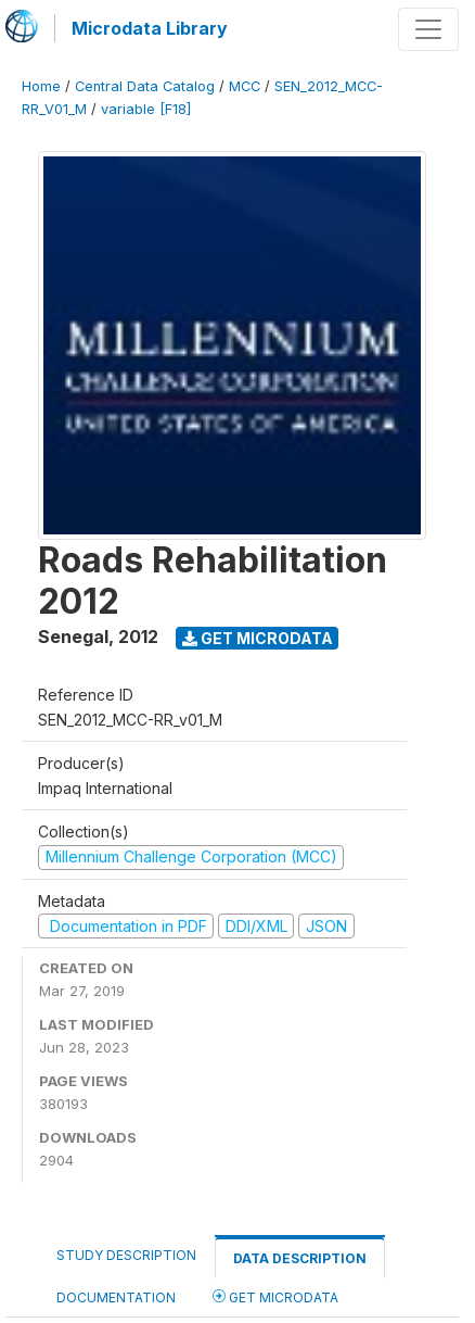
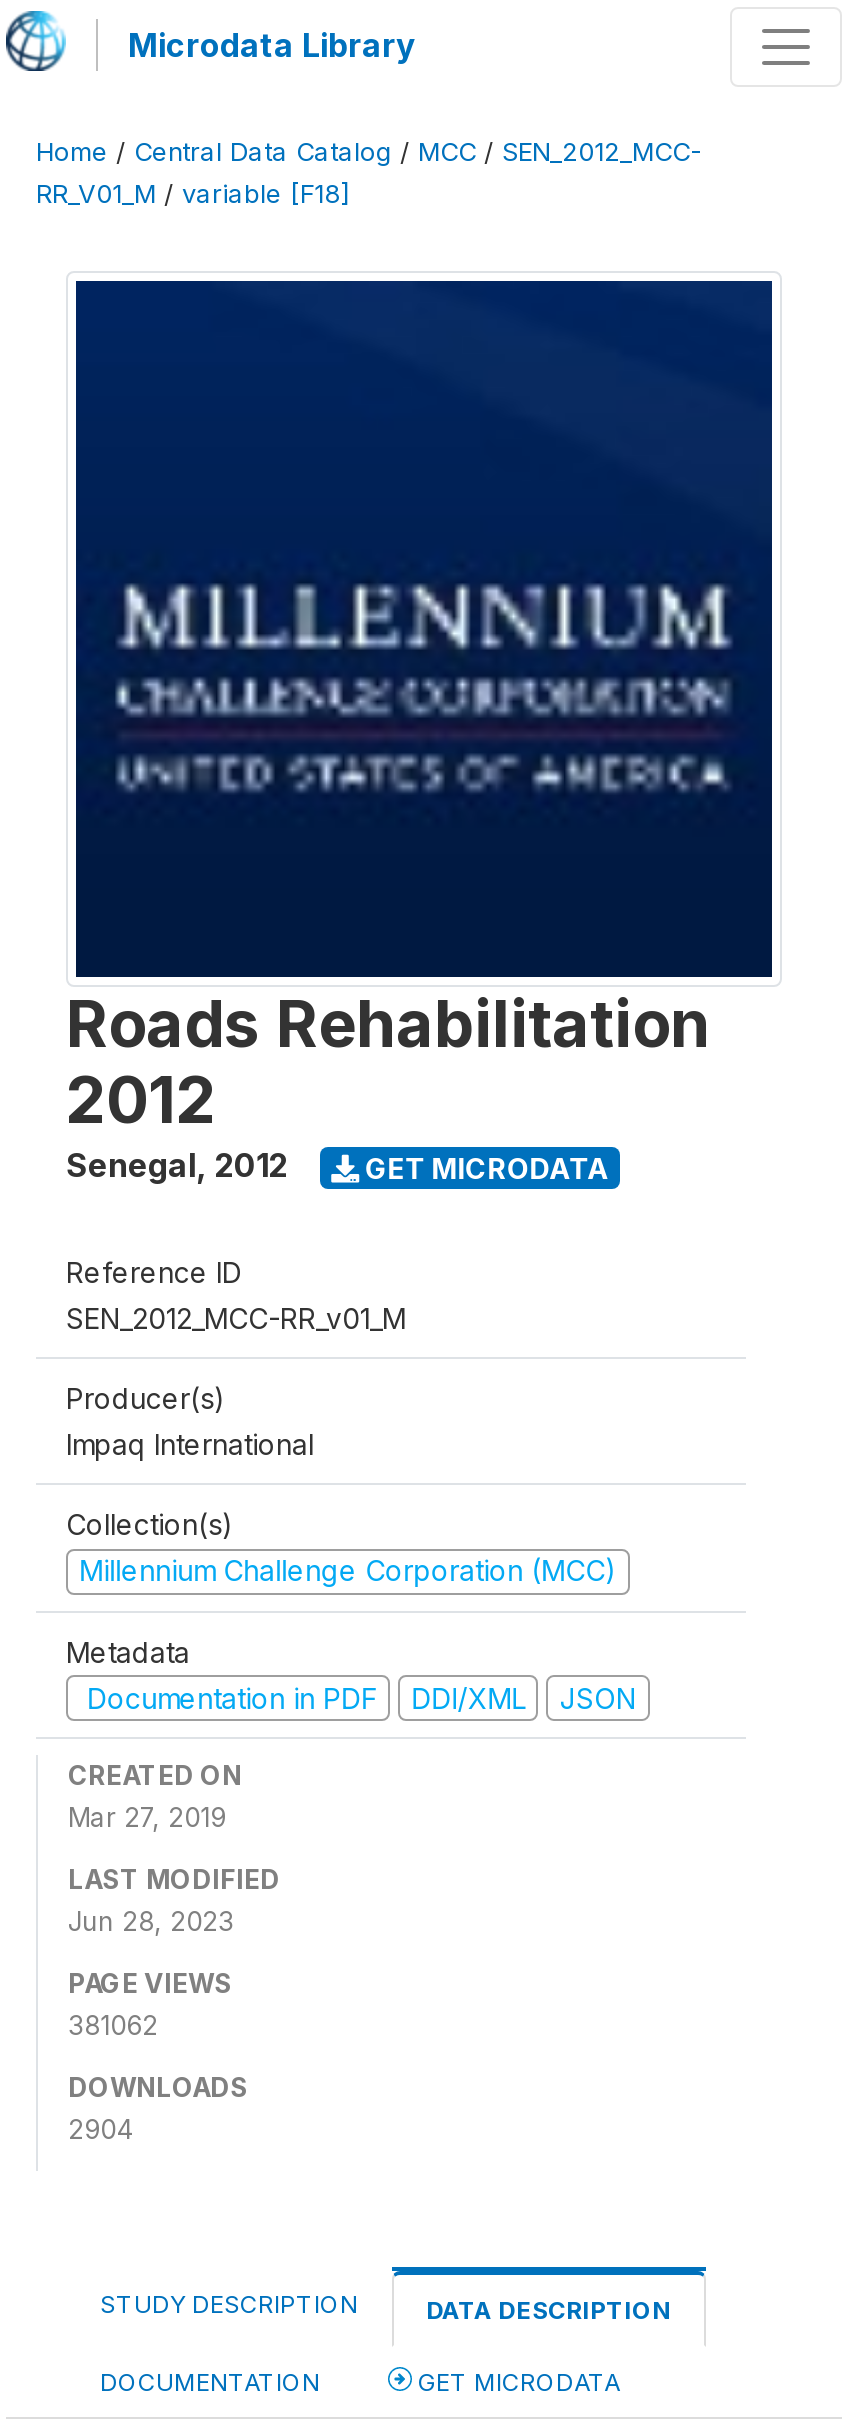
[39,1095,88,1112] 380193 -> [68,2009,158,2041] 381062

